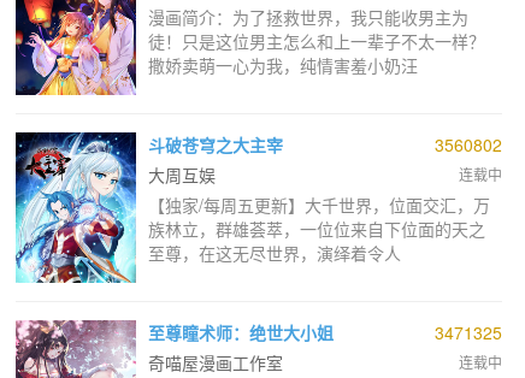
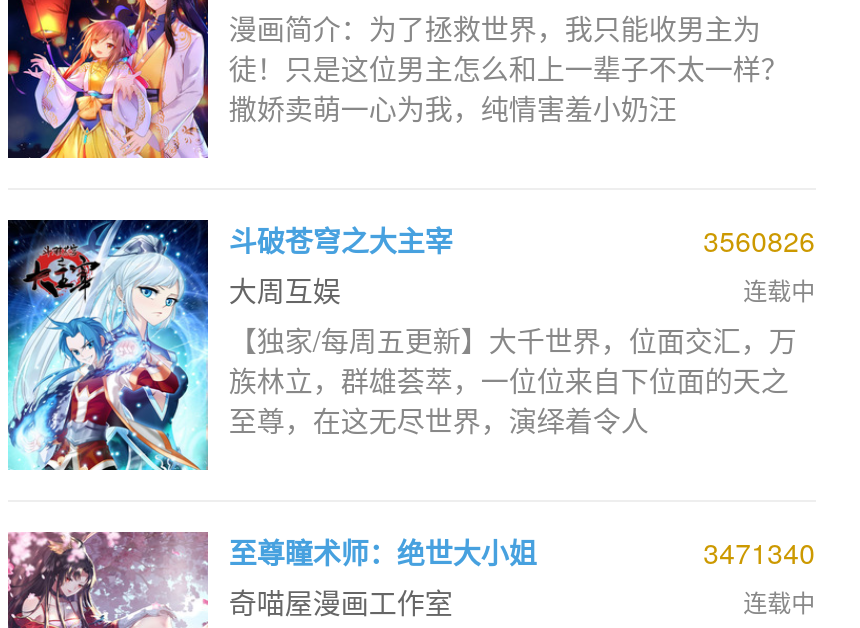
[434,132,502,156] 3560802 -> [703,220,815,260] 3560826
[434,320,502,344] 3471325 -> [703,532,815,572] 3471340

